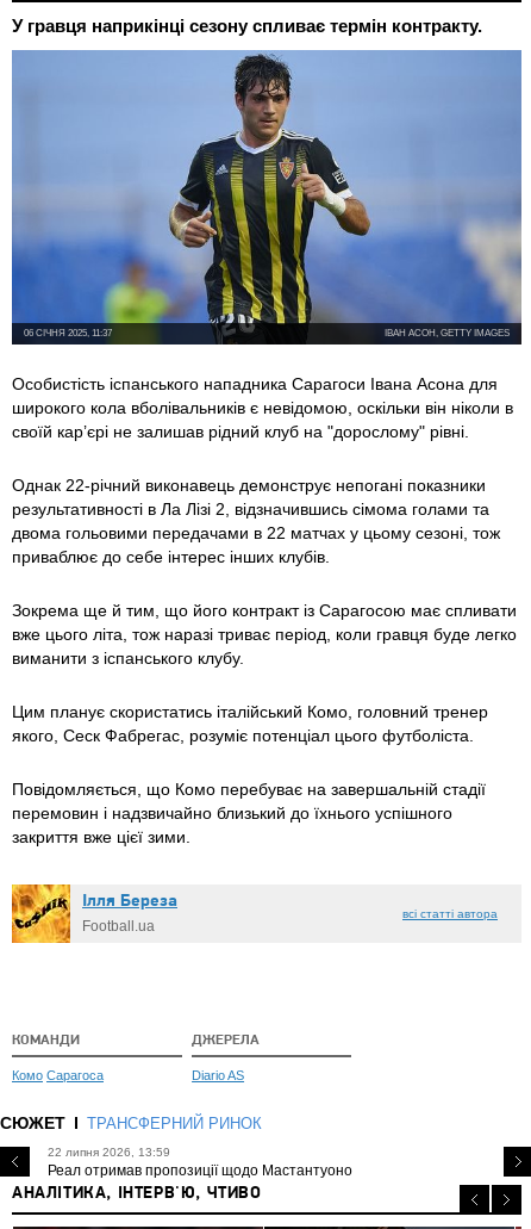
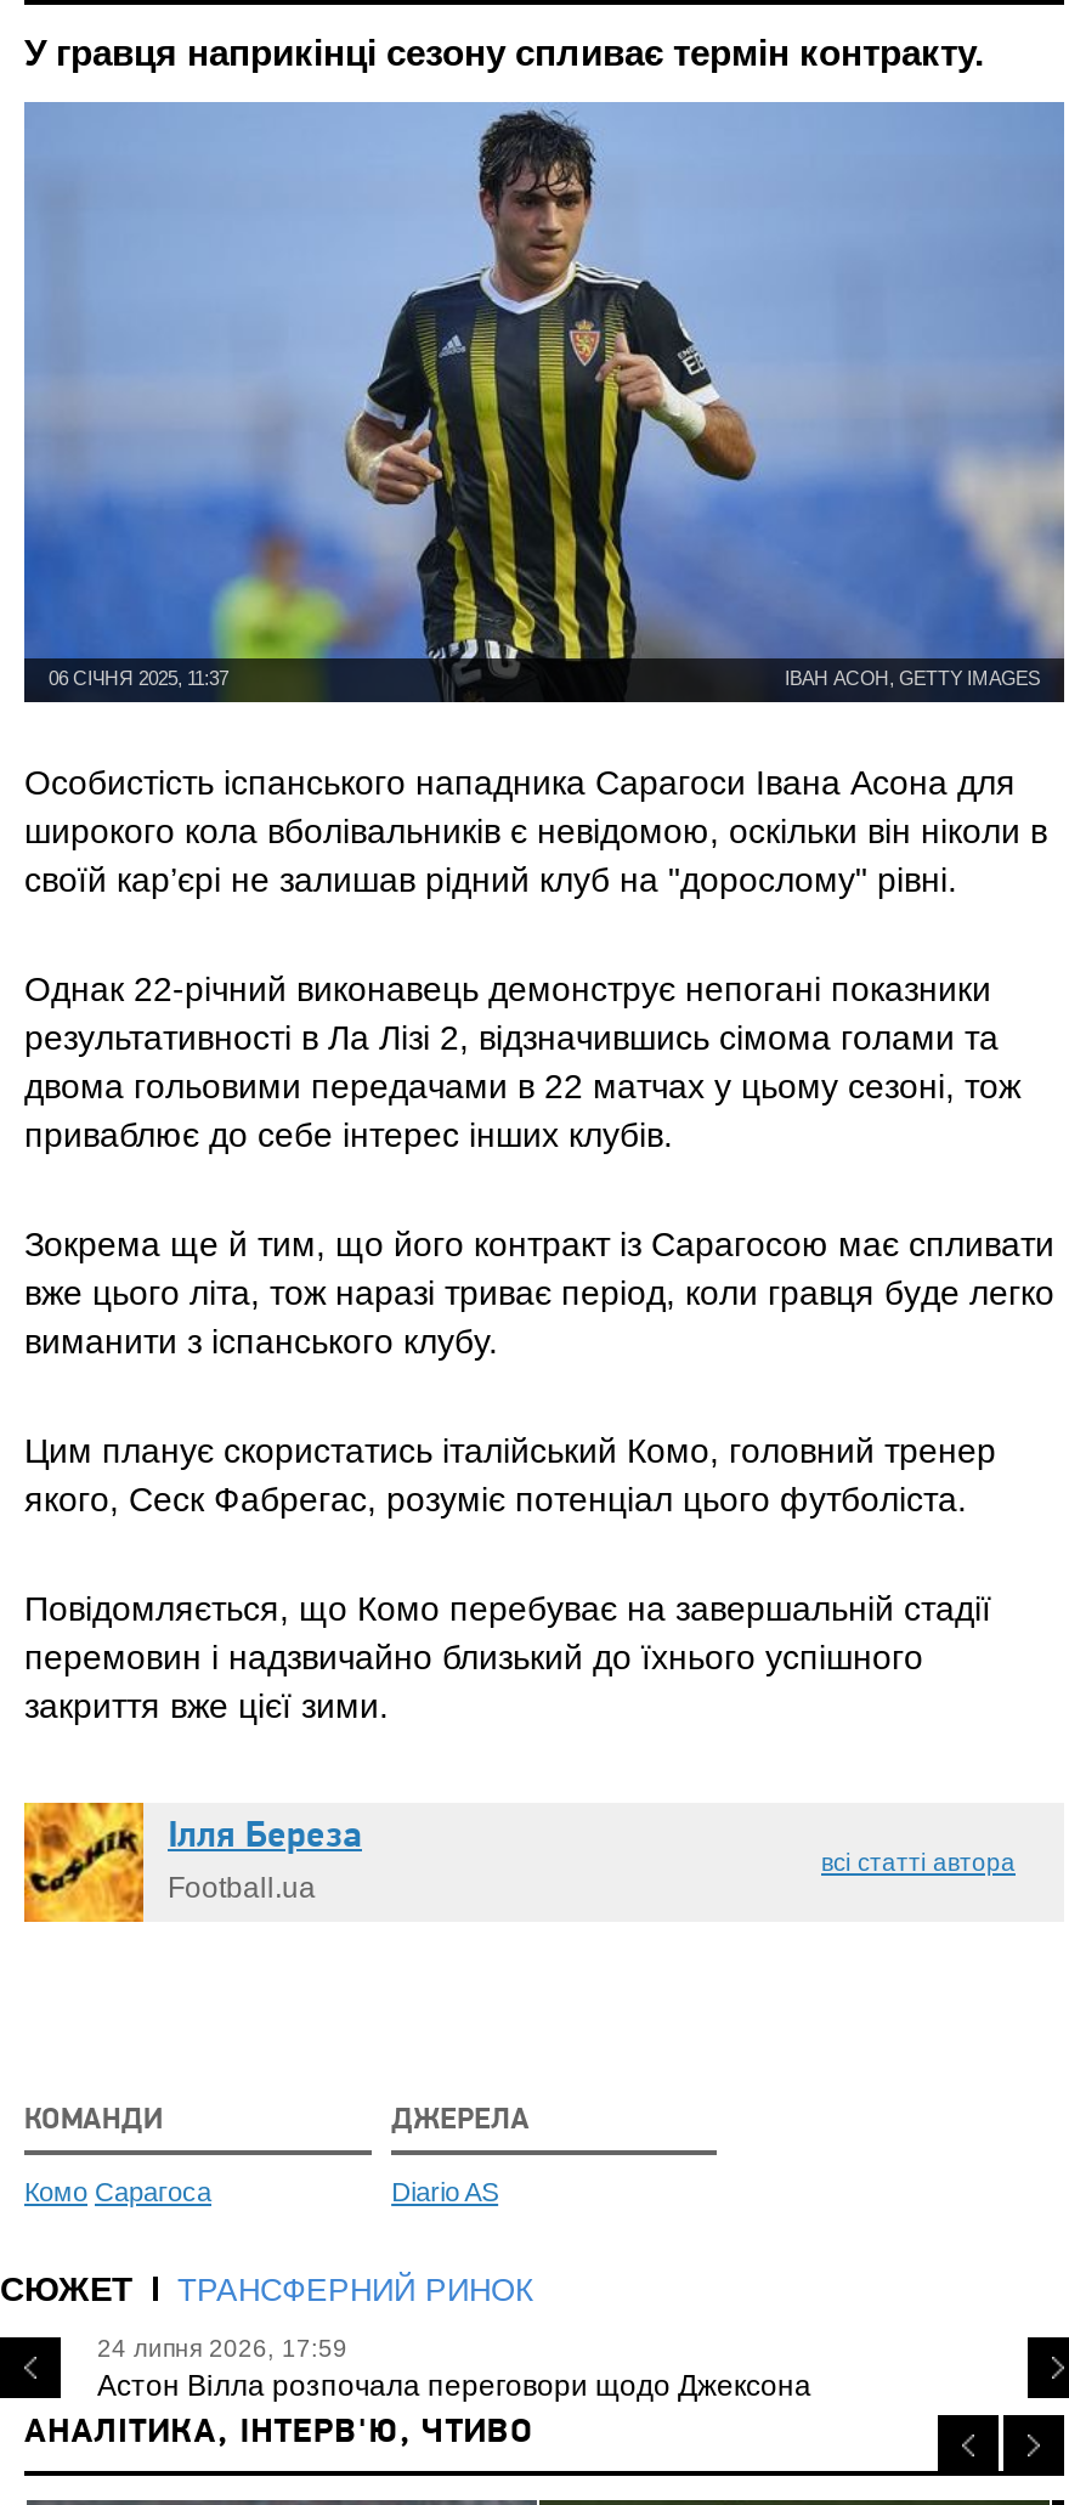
[48,1146,352,1179] 22 липня 2026, 13:59 | Реал отримав пропозиції щодо Мастантуоно -> [97,2336,811,2404] 24 липня 2026, 17:59 | Астон Вілла розпочала переговори щодо Джексона

